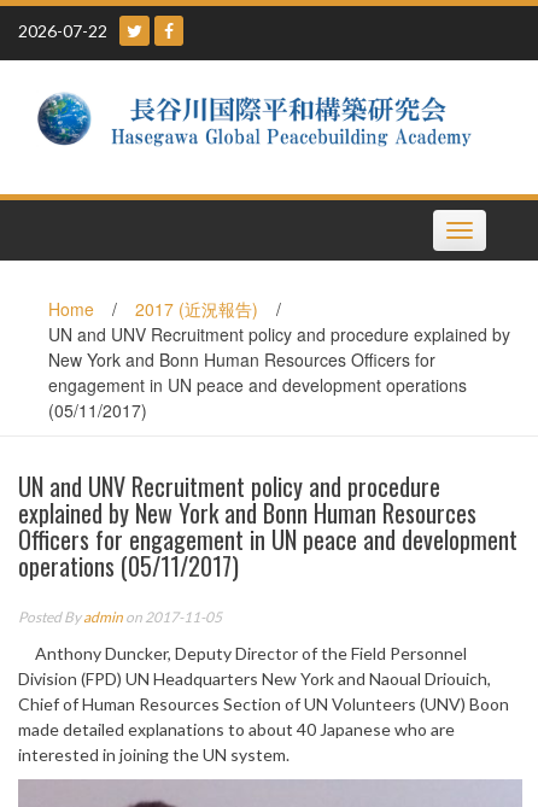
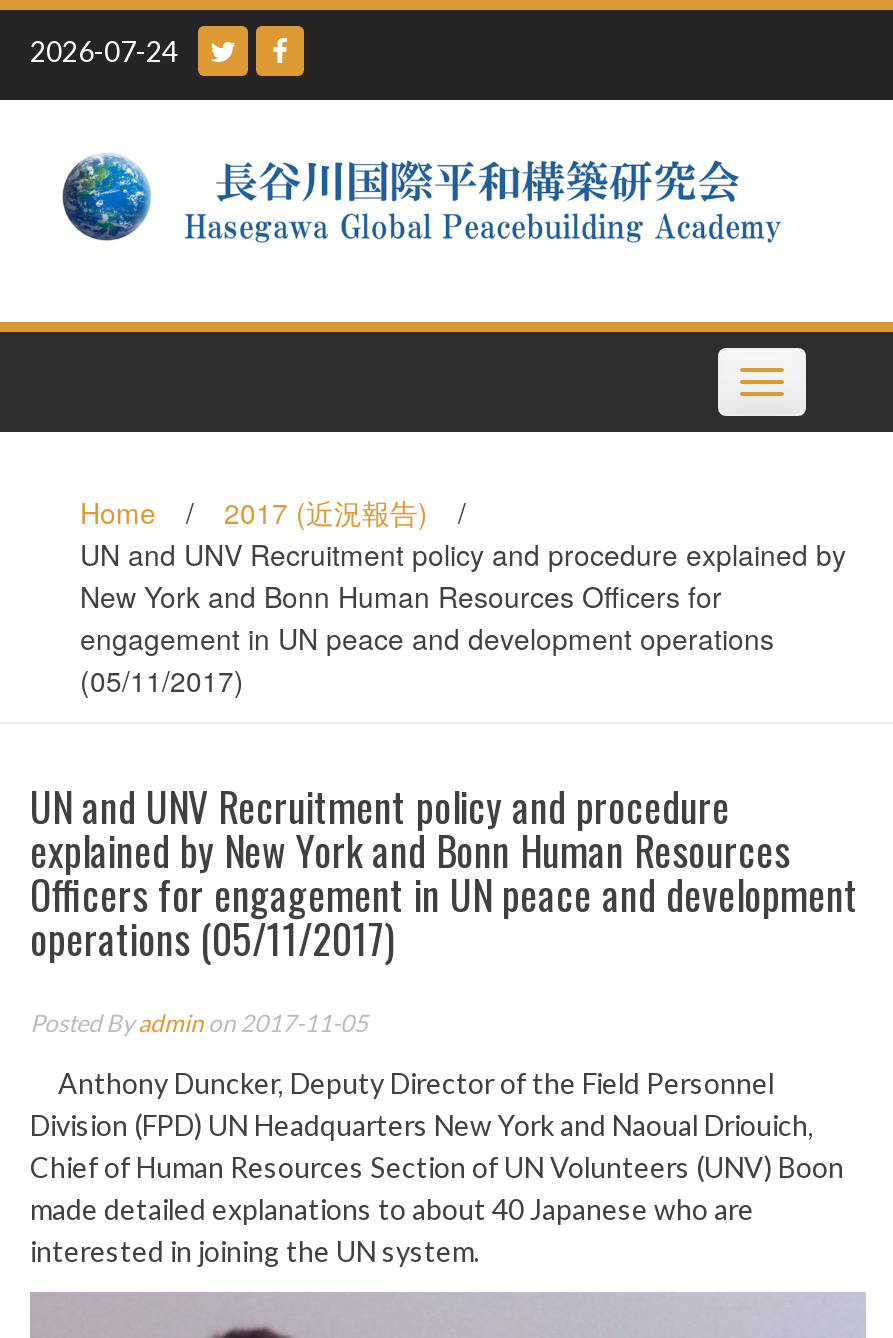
[18,21,107,41] 2026-07-22 -> [30,34,178,68] 2026-07-24

